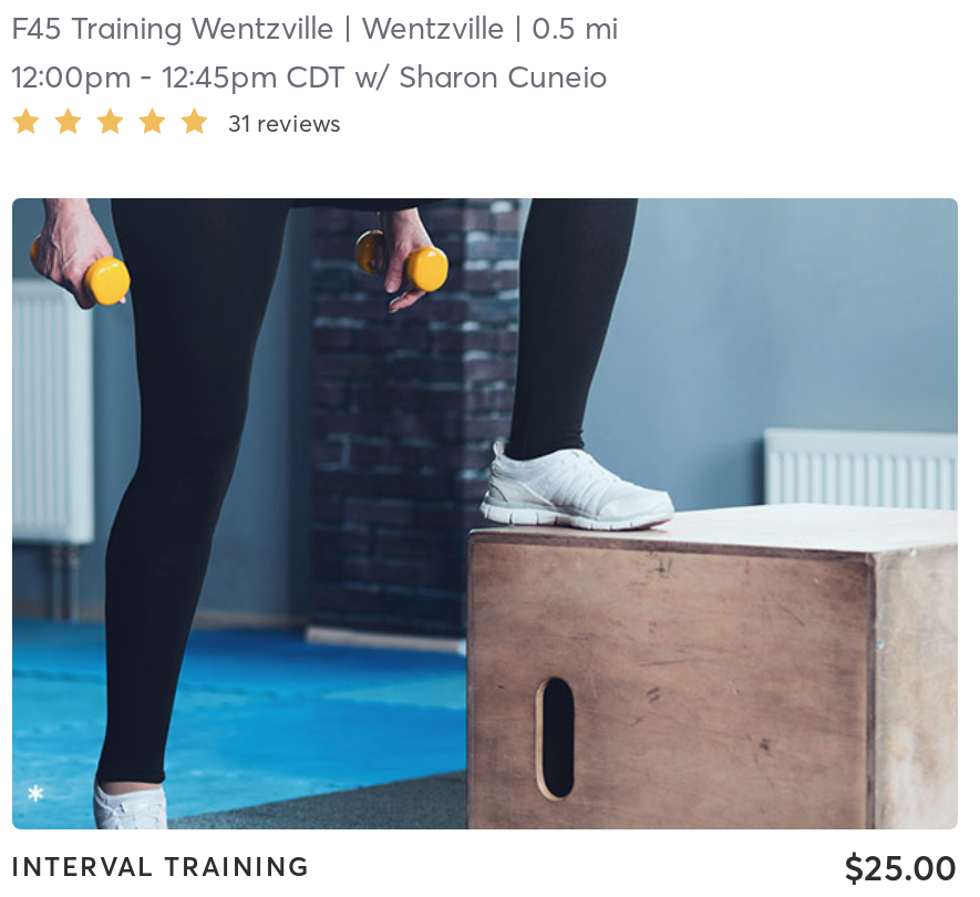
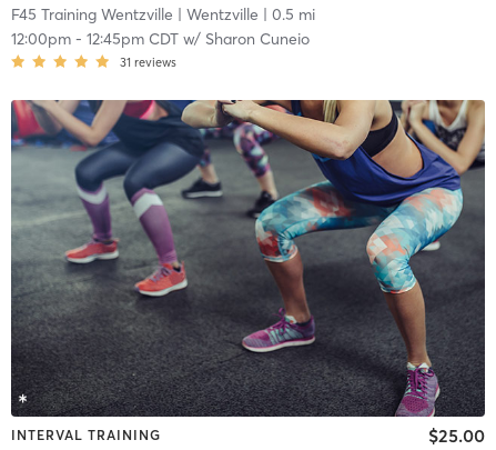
[10,197,958,831] [image] -> [10,99,486,418] [image]

